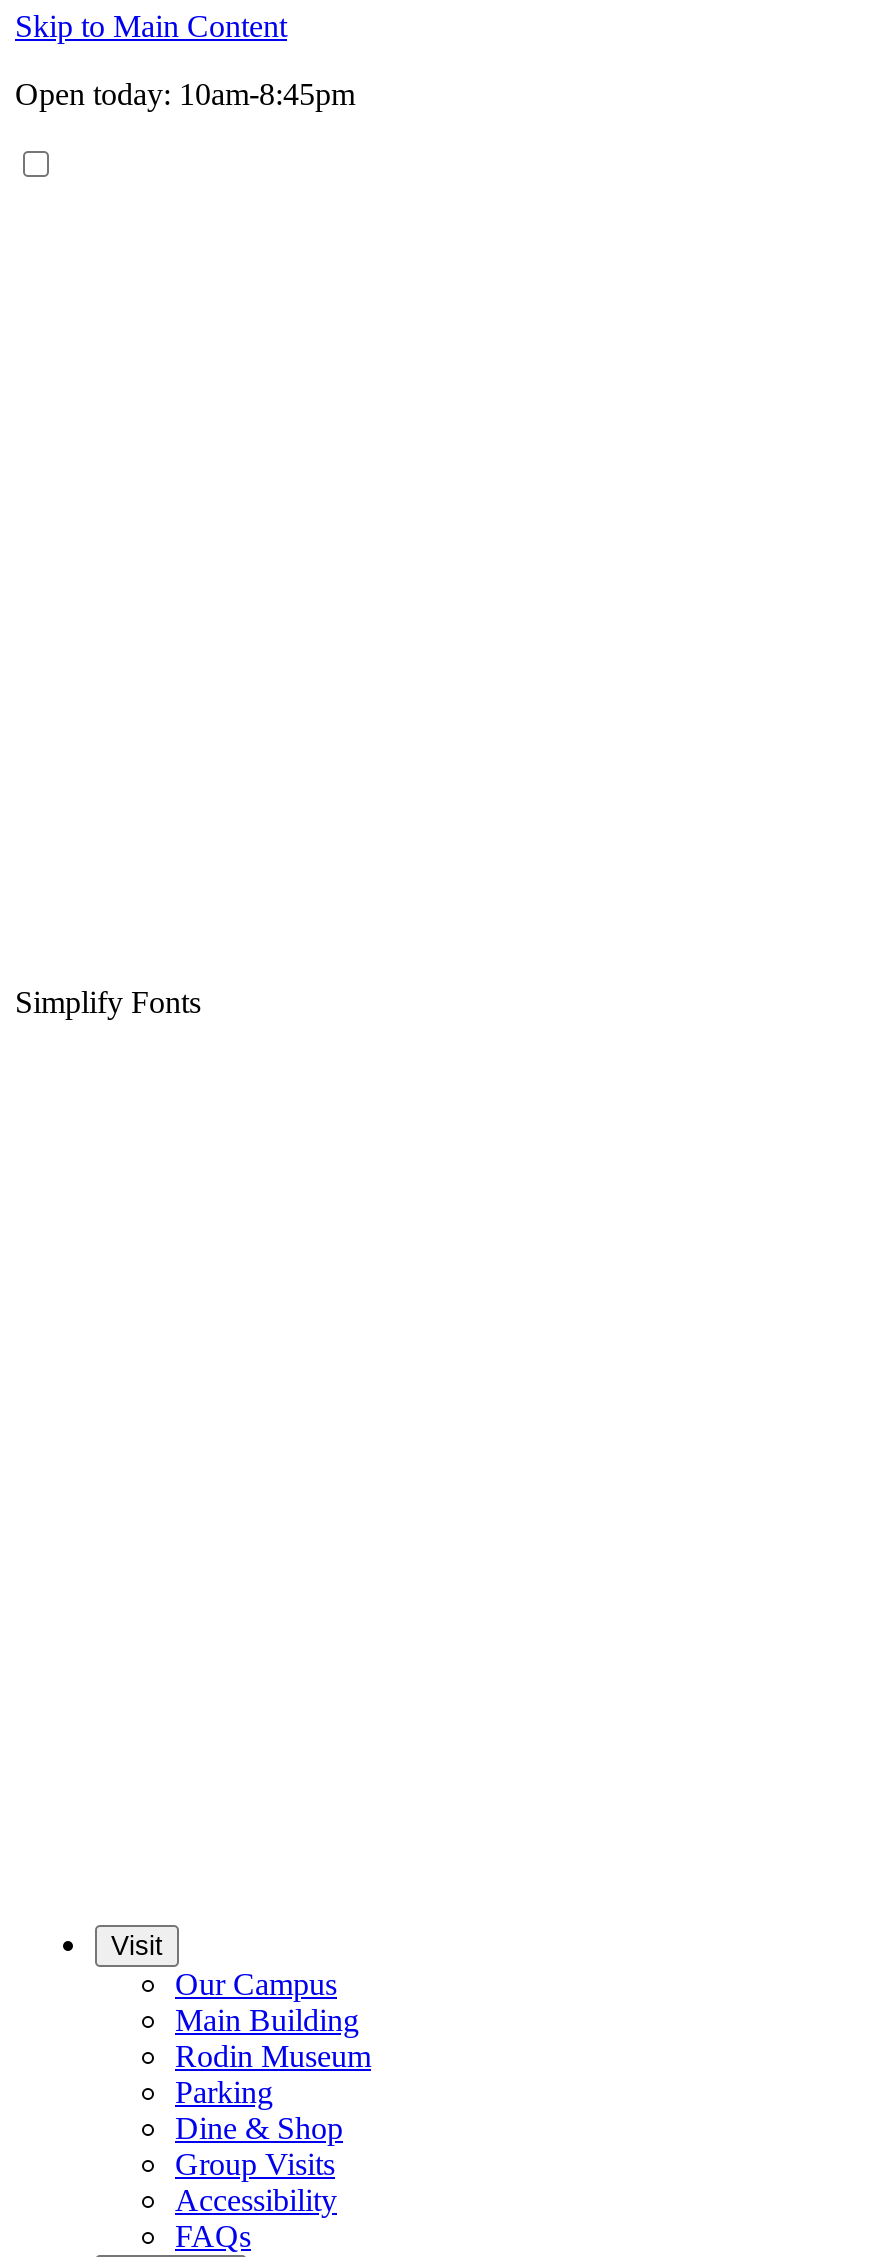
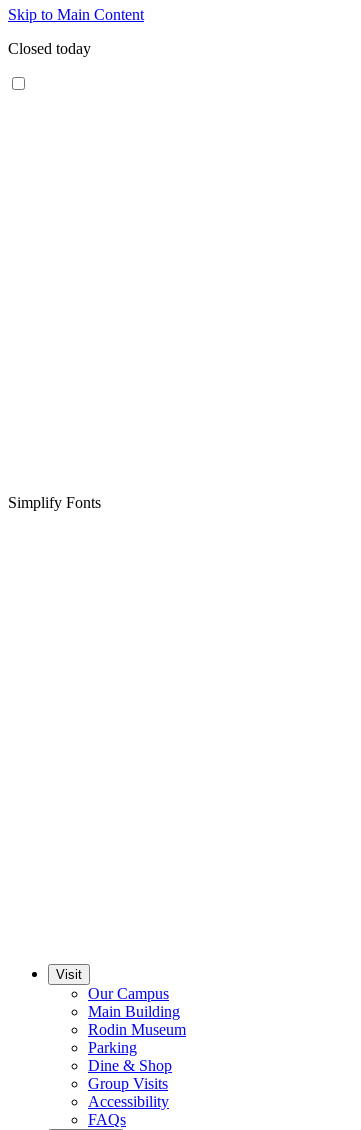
[15,77,355,111] Open today: 10am-8:45pm -> [8,40,91,57] Closed today

